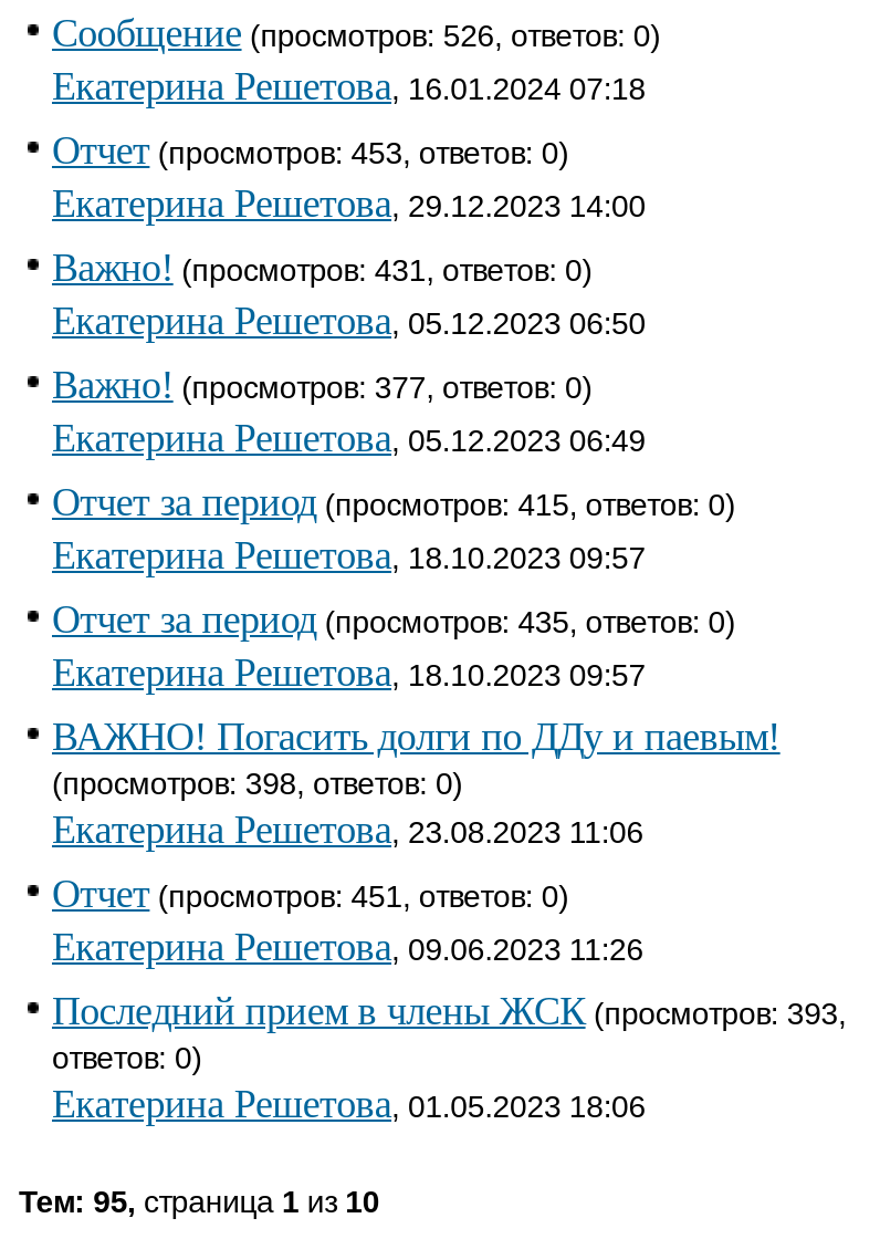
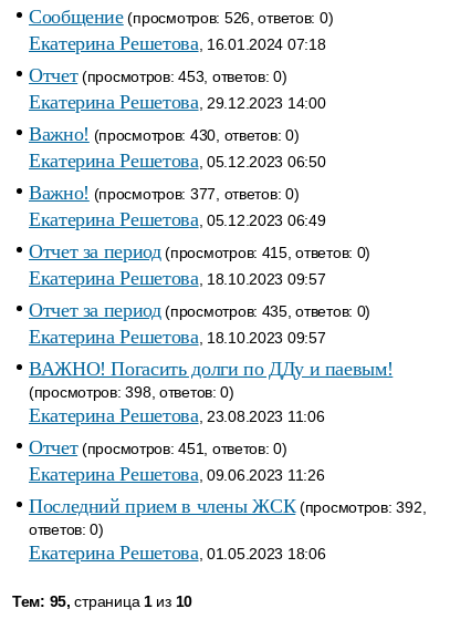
[52,246,593,290] Важно! (просмотров: 431, ответов: 0) -> [29,123,299,145] Важно! (просмотров: 430, ответов: 0)
[52,989,846,1033] Последний прием в члены ЖСК (просмотров: 393, -> [29,495,426,517] Последний прием в члены ЖСК (просмотров: 392,

